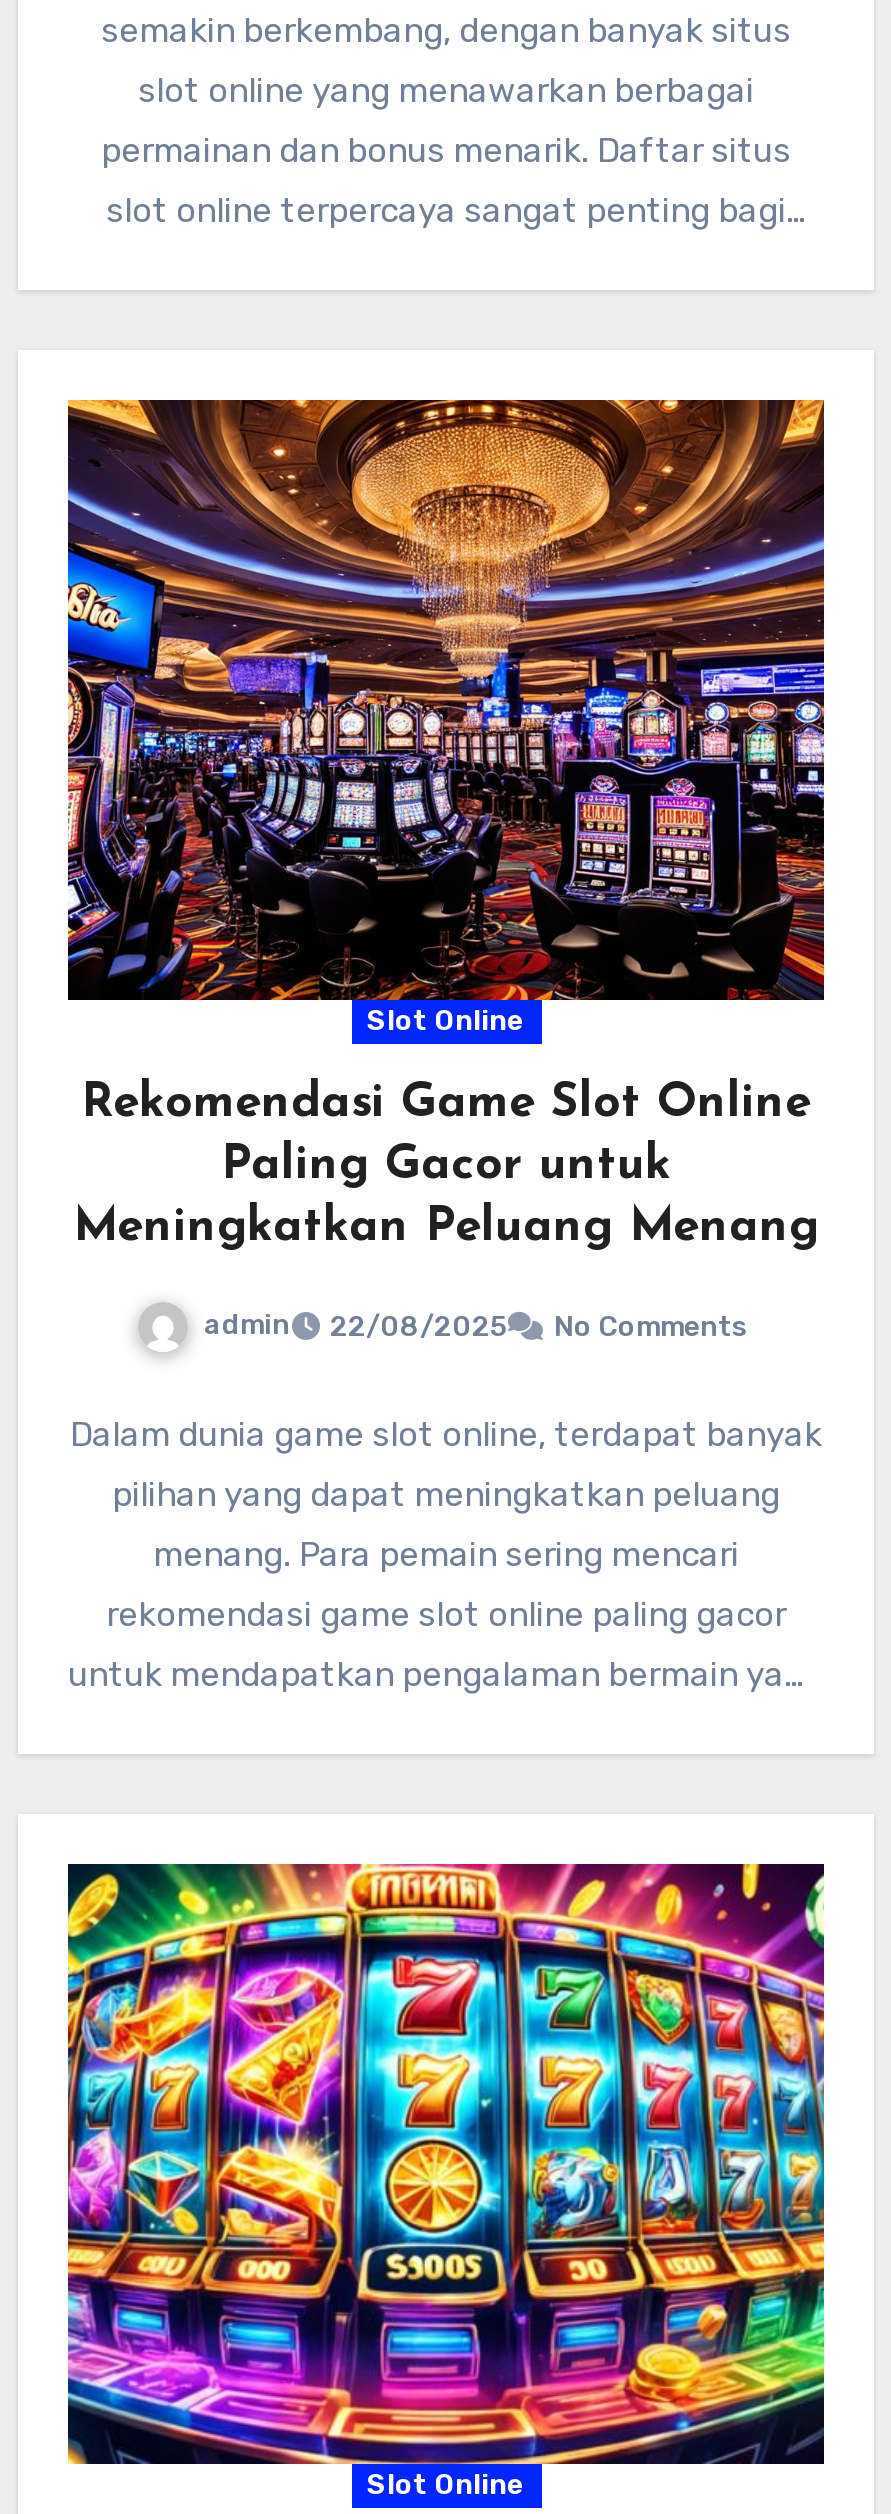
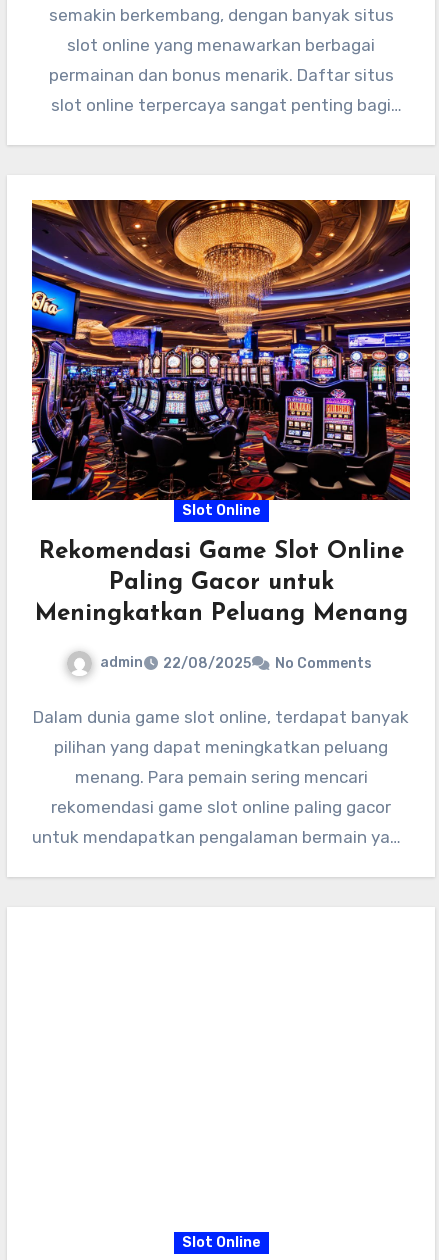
[66,1862,826,2466] [image] -> none

